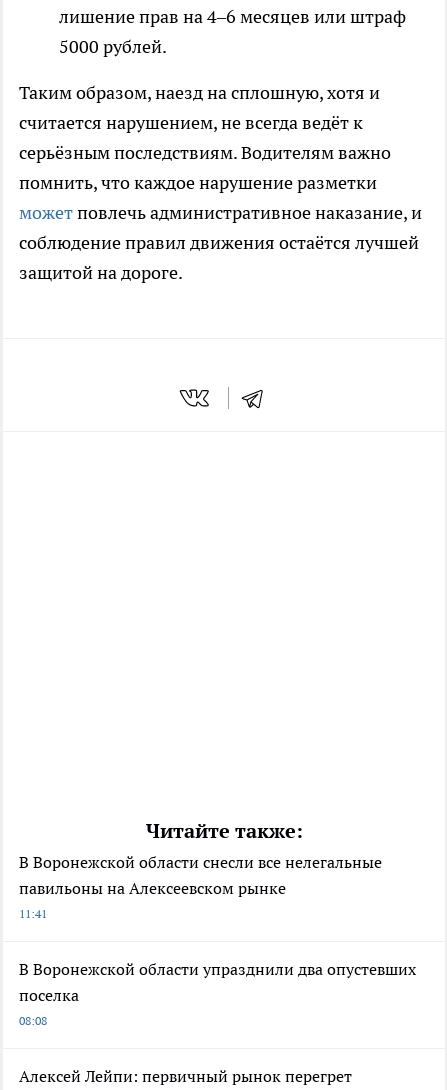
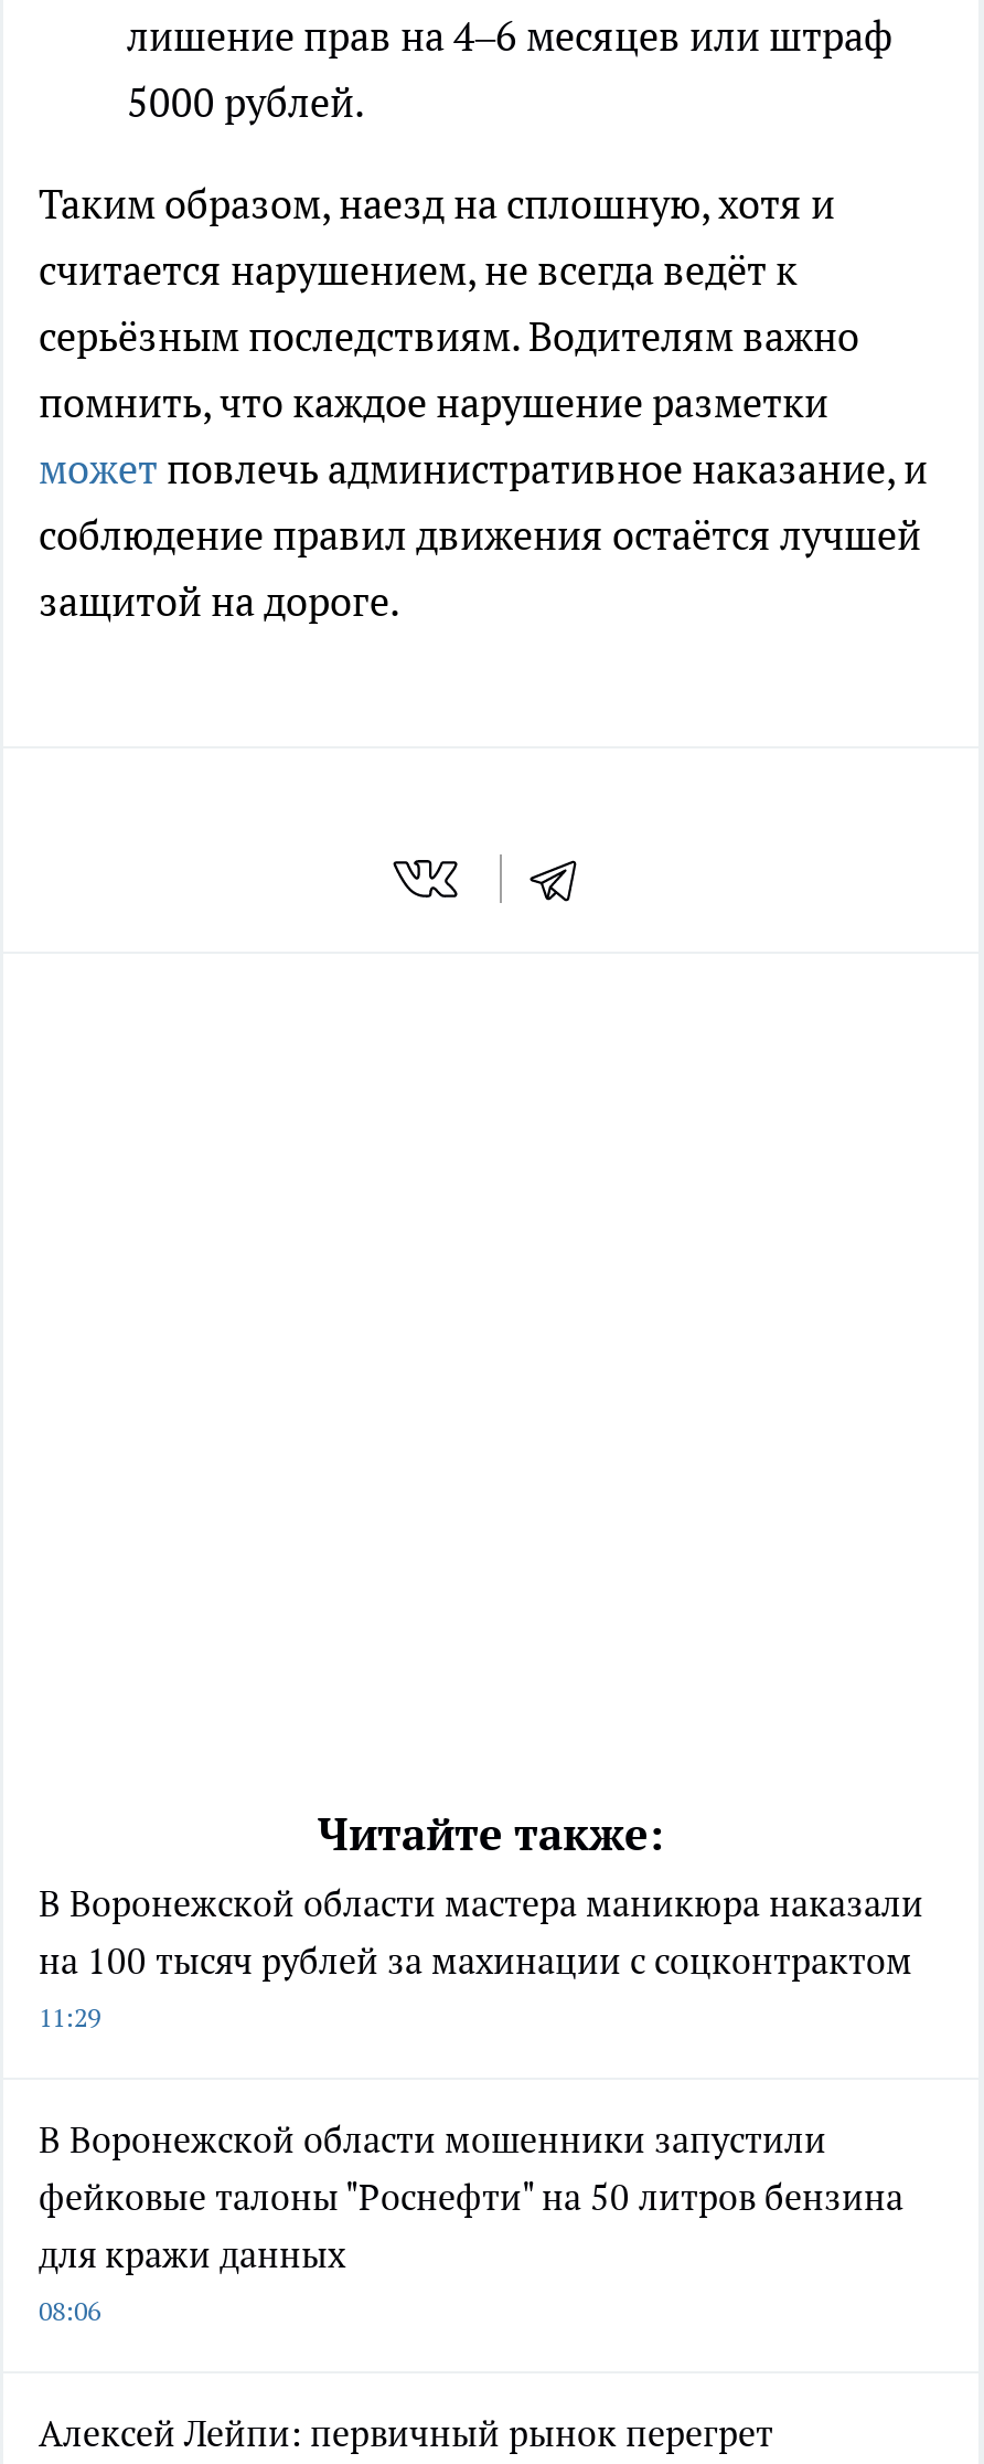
[19,852,382,921] В Воронежской области снесли все нелегальные | павильоны на Алексеевском рынке | 11:41 -> [39,1882,923,2034] В Воронежской области мастера маникюра наказали | на 100 тысяч рублей за махинации с соцконтрактом | 11:29
[19,959,416,1028] В Воронежской области упразднили два опустевших | поселка | 08:08 -> [39,2118,903,2328] В Воронежской области мошенники запустили | фейковые талоны "Роснефти" на 50 литров бензина | для кражи данных | 08:06

